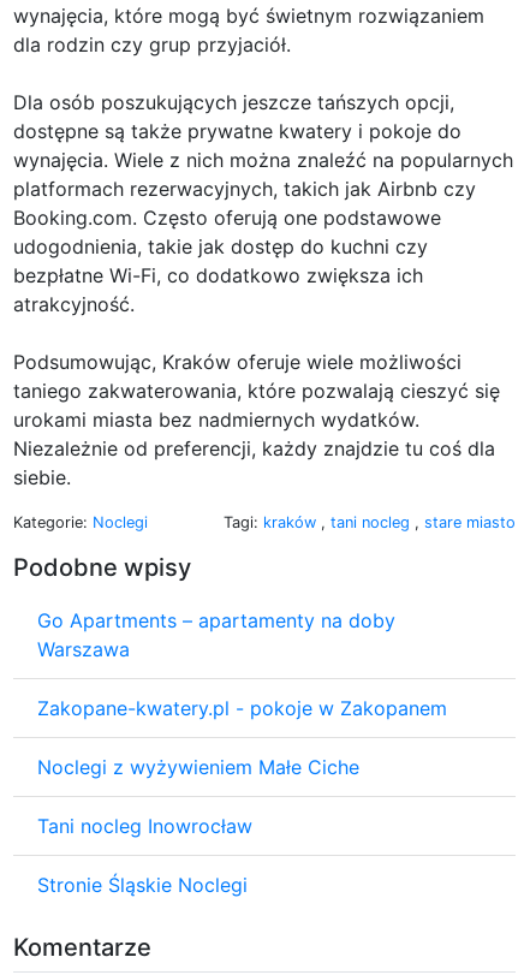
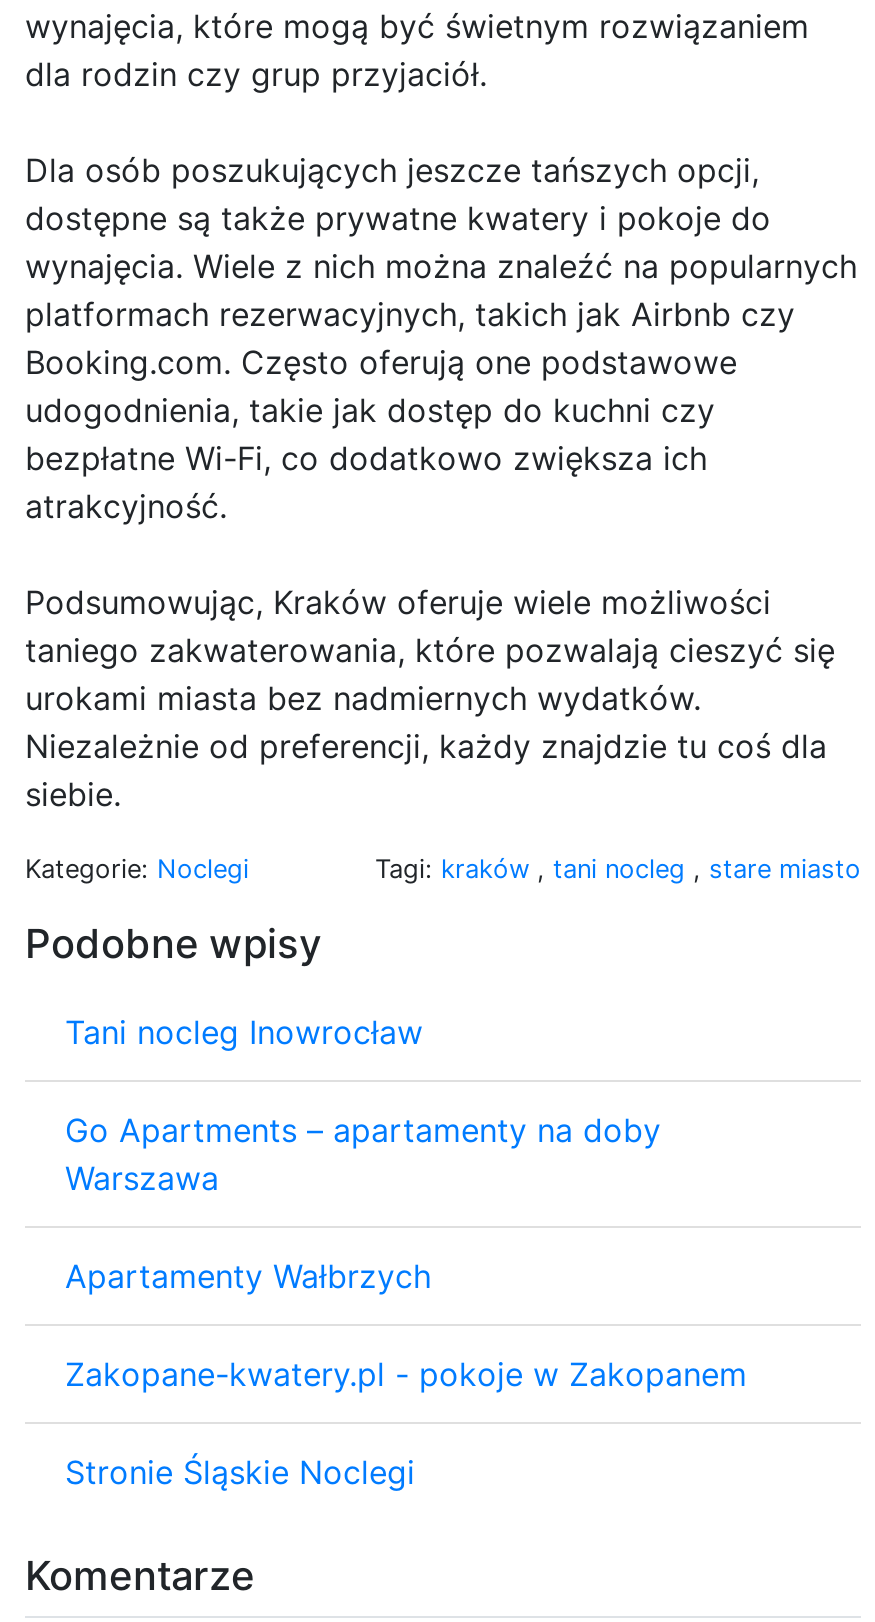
moved [37,608,395,661] -> [65,1109,661,1197]: Go Apartments – apartamenty na doby | Warszawa
none -> [65,1255,431,1295] Apartamenty Wałbrzych
moved [37,696,447,720] -> [65,1353,747,1393]: Zakopane-kwatery.pl - pokoje w Zakopanem
[37,755,359,779] Noclegi z wyżywieniem Małe Ciche -> none
moved [37,813,252,837] -> [65,1011,423,1051]: Tani nocleg Inowrocław

